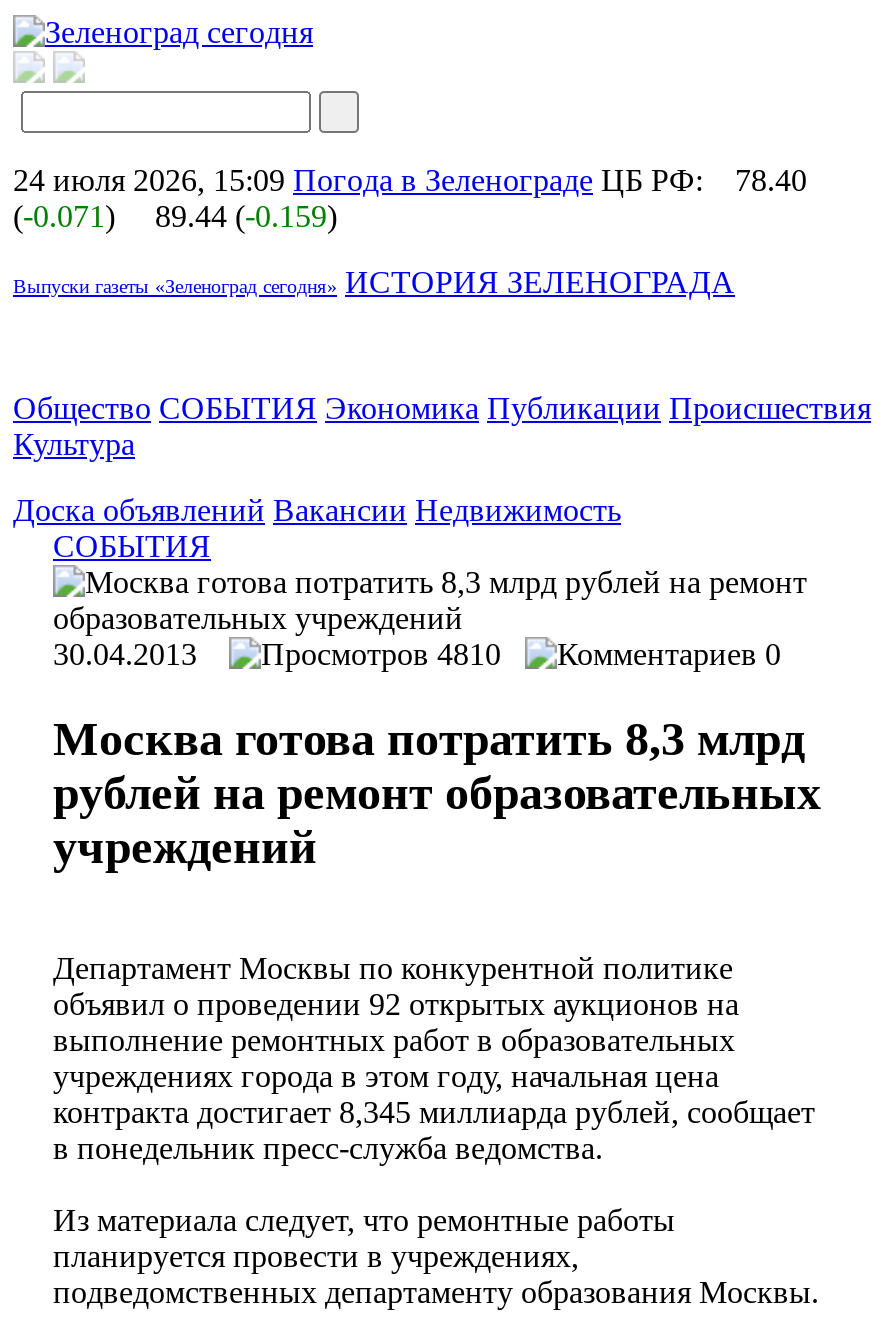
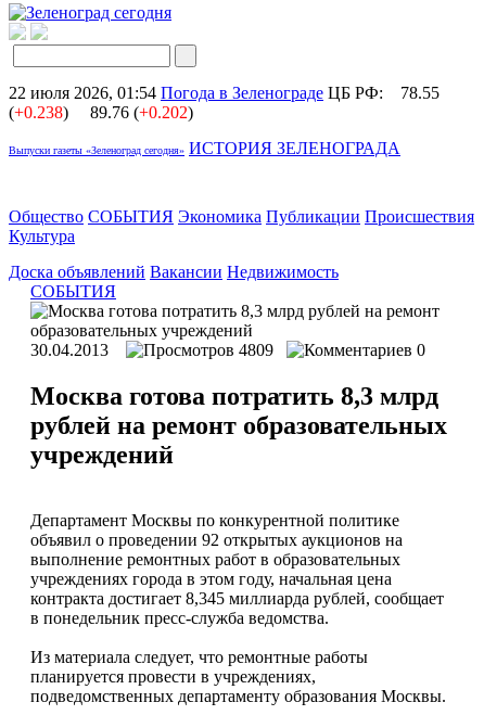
[13,163,807,197] 24 июля 2026, 15:09 Погода в Зеленограде ЦБ РФ: 78.40 -> [9,84,440,102] 22 июля 2026, 01:54 Погода в Зеленограде ЦБ РФ: 78.55
[13,199,115,233] (-0.071) -> [9,103,68,122] (+0.238)
[147,199,337,233] 89.44 (-0.159) -> [86,103,193,122] 89.76 (+0.202)
[429,637,525,671] 4810 -> [234,341,286,359] 4809

